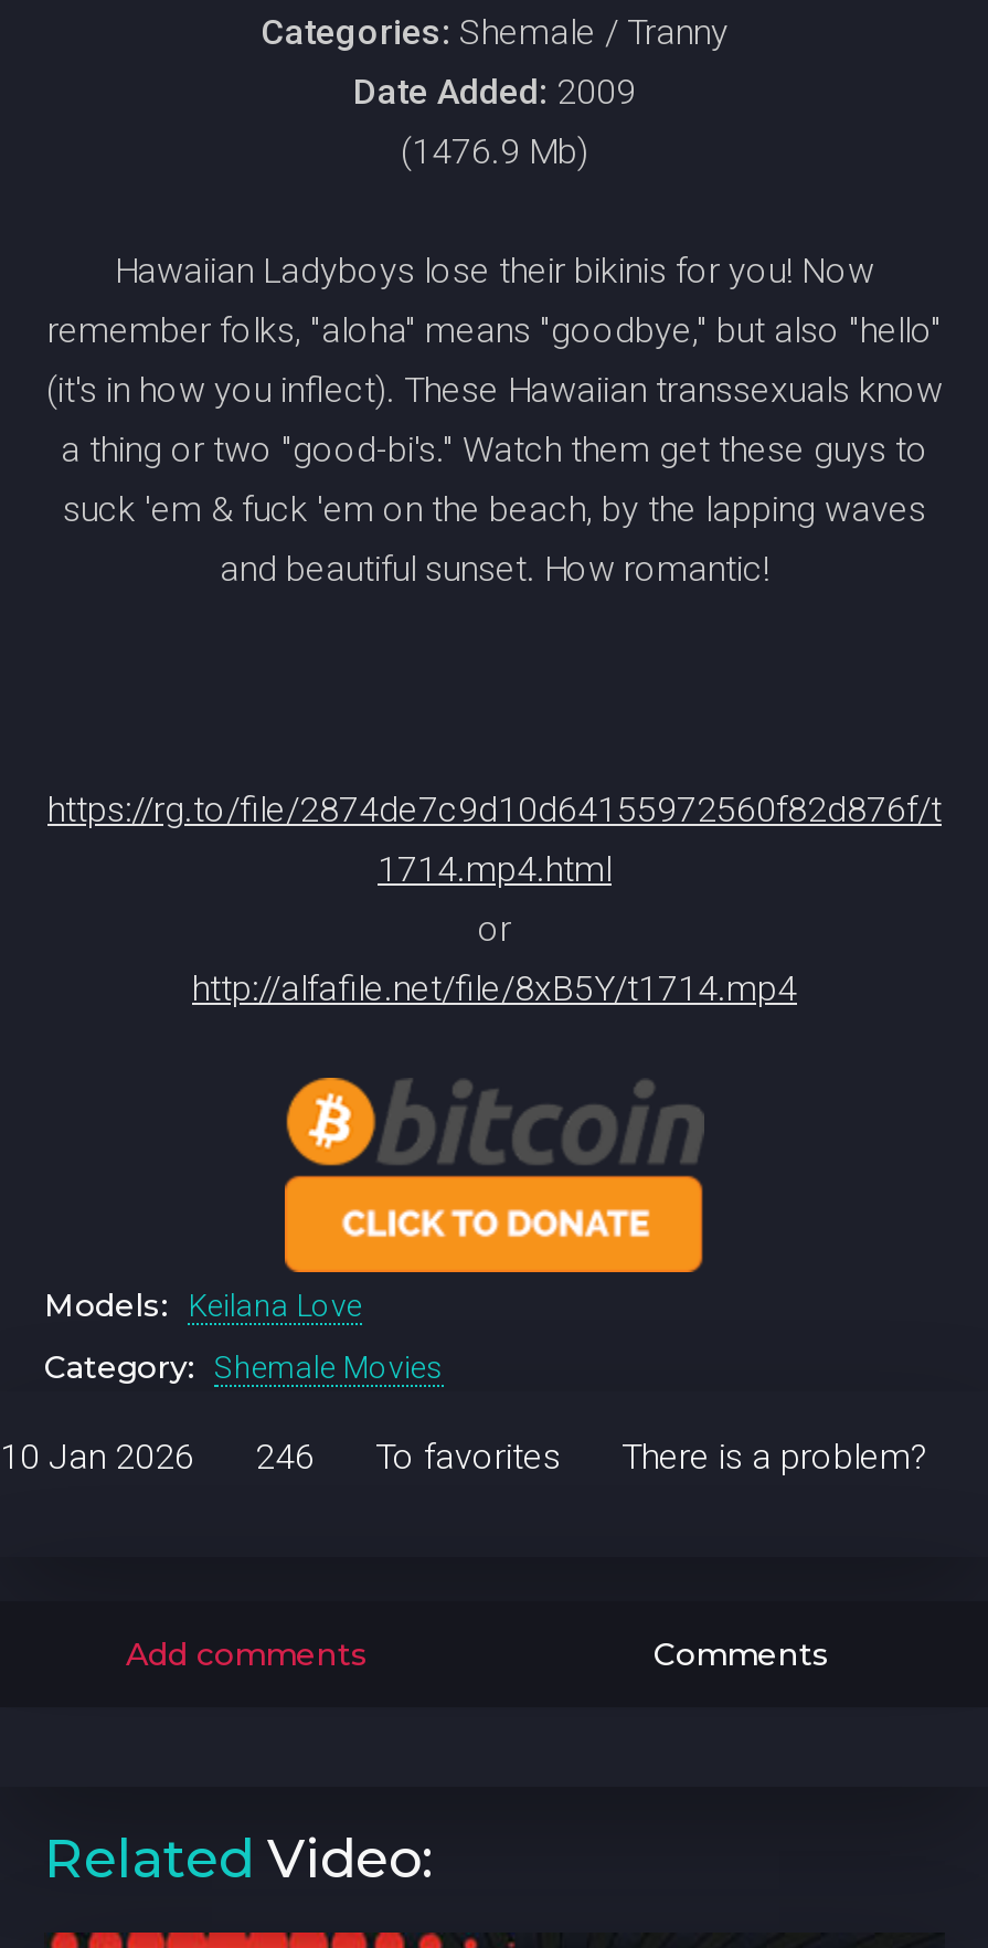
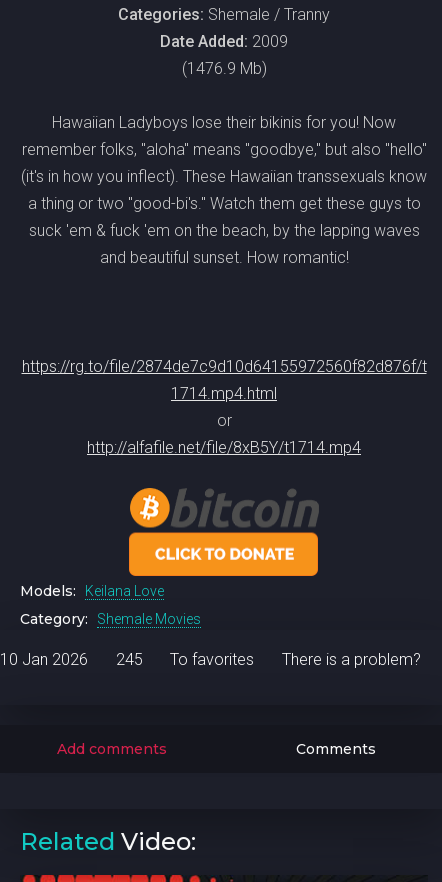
[0,1435,928,1477] 10 Jan 2026 246 To favorites There is a problem? -> [0,650,420,669] 10 Jan 2026 245 To favorites There is a problem?

